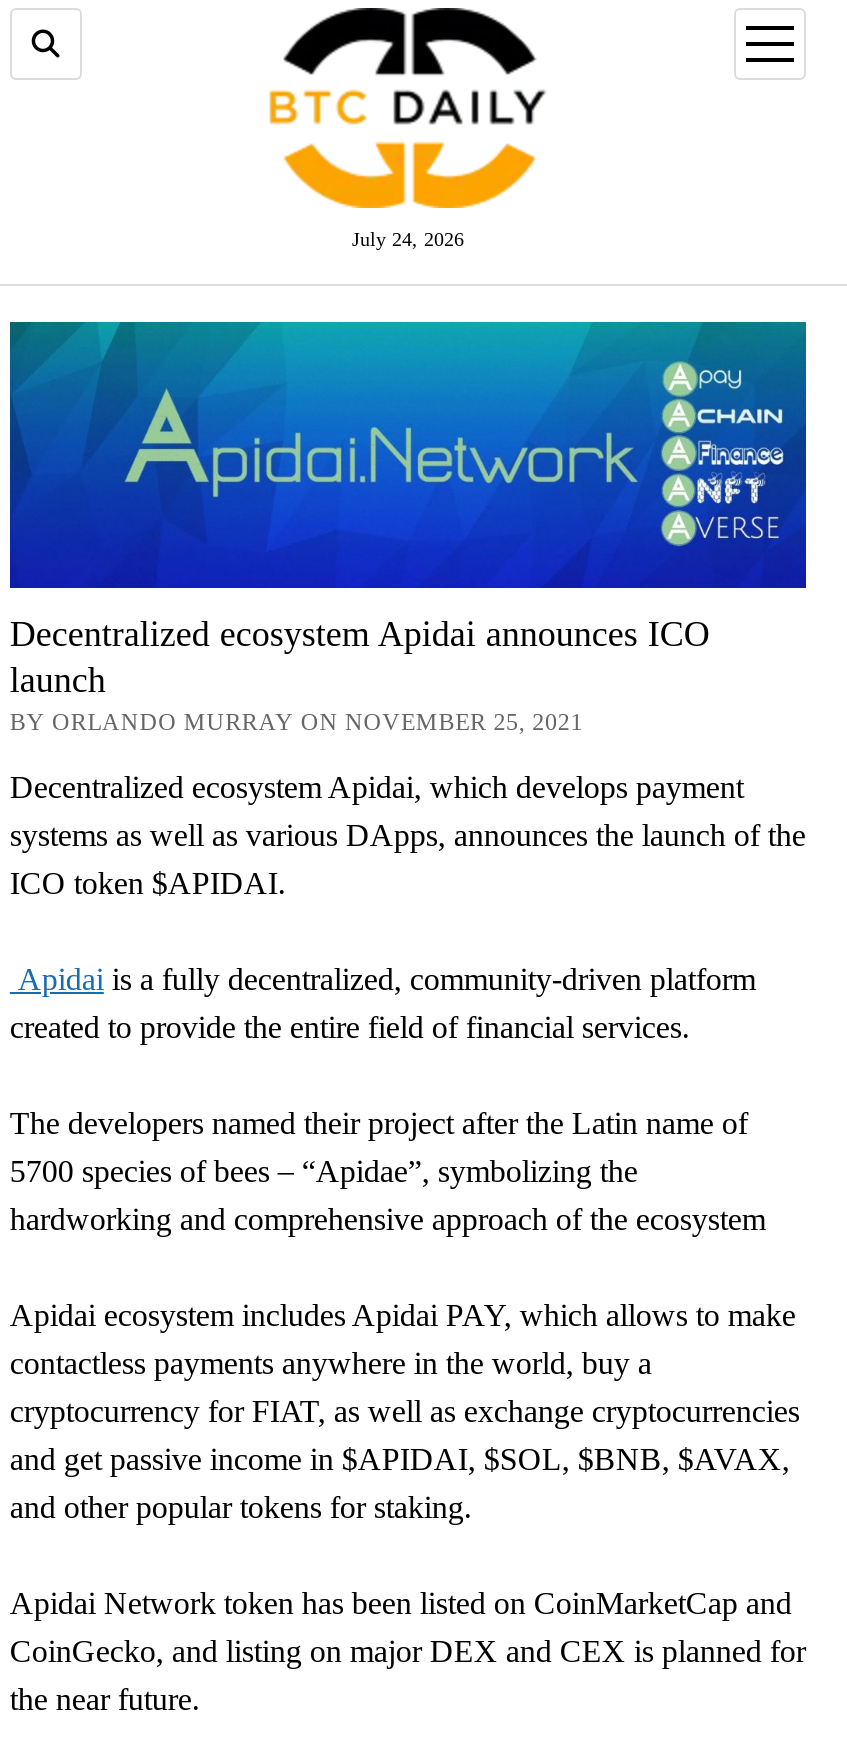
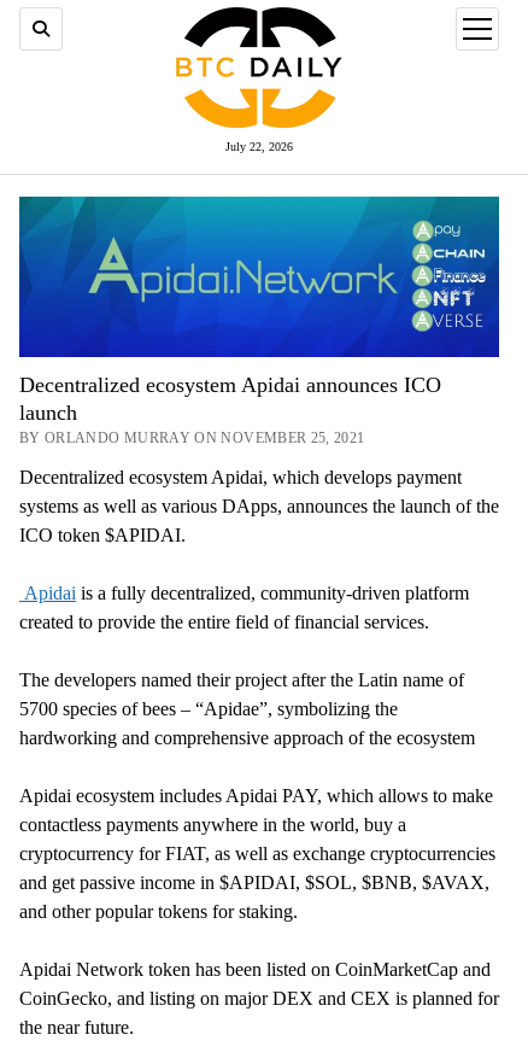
[352,228,464,250] July 24, 2026 -> [225,140,293,153] July 22, 2026

